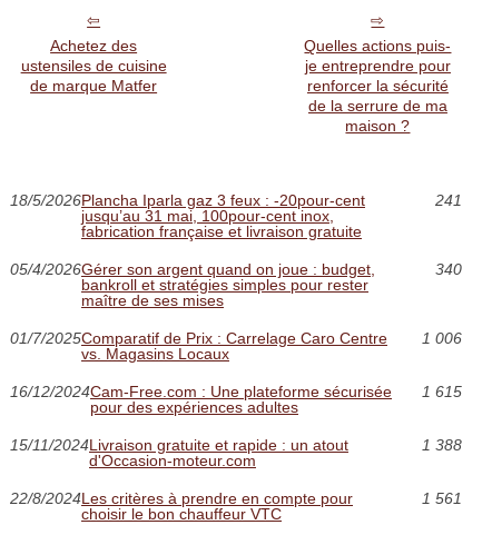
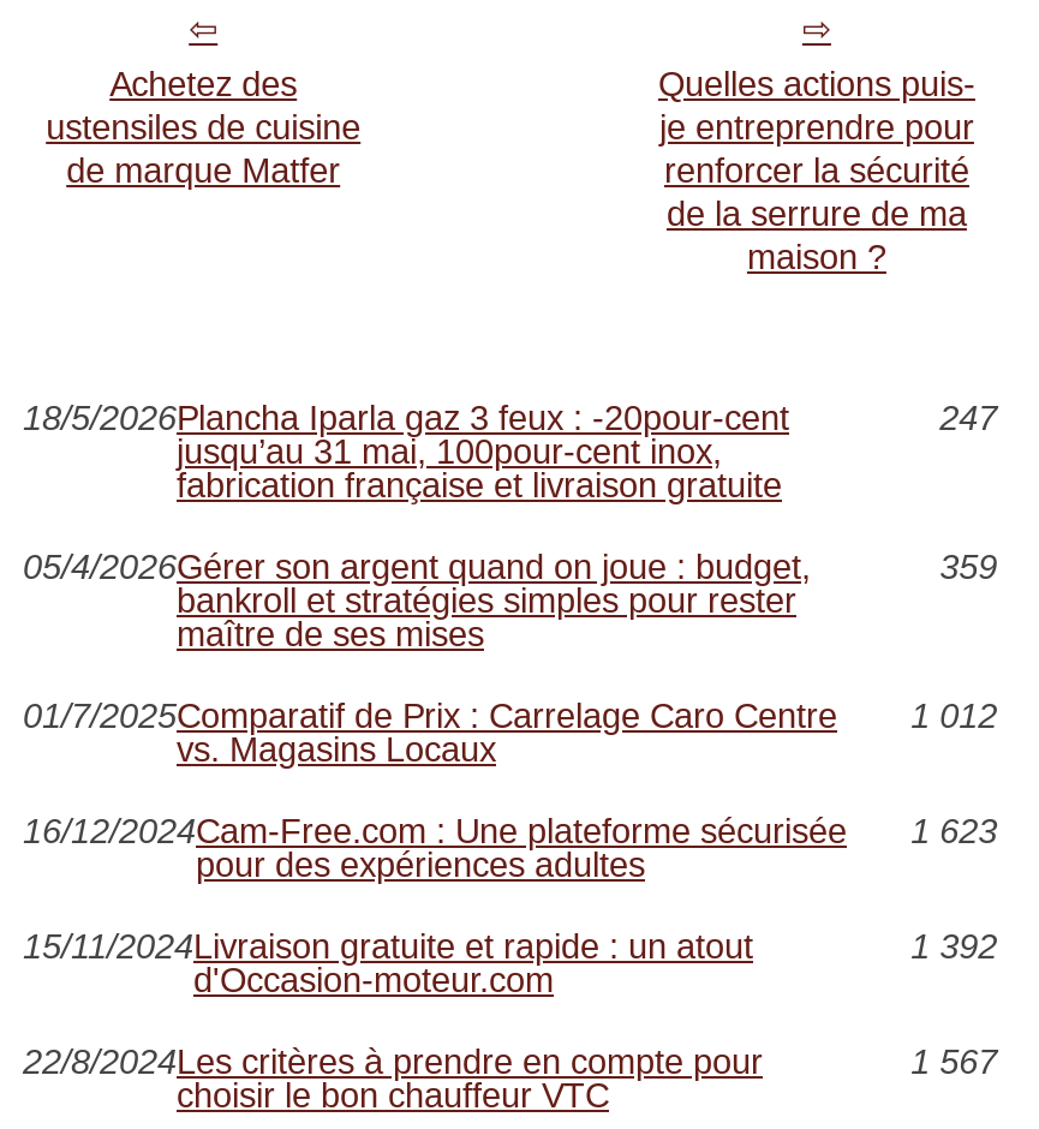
[435,192,462,209] 241 -> [940,399,997,438] 247
[435,261,462,278] 340 -> [940,548,997,587] 359
[10,330,462,347] 01/7/2025Comparatif de Prix : Carrelage Caro Centre 1 006 -> [23,697,997,736] 01/7/2025Comparatif de Prix : Carrelage Caro Centre 1 012
[10,383,462,401] 16/12/2024Cam-Free.com : Une plateforme sécurisée 1 615 -> [23,813,997,851] 16/12/2024Cam-Free.com : Une plateforme sécurisée 1 623
[421,436,462,454] 1 388 -> [911,928,997,966] 1 392
[421,490,462,508] 1 561 -> [911,1043,997,1082] 1 567

